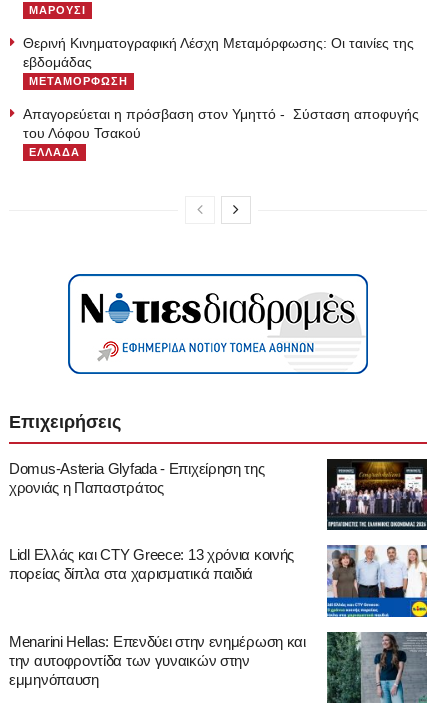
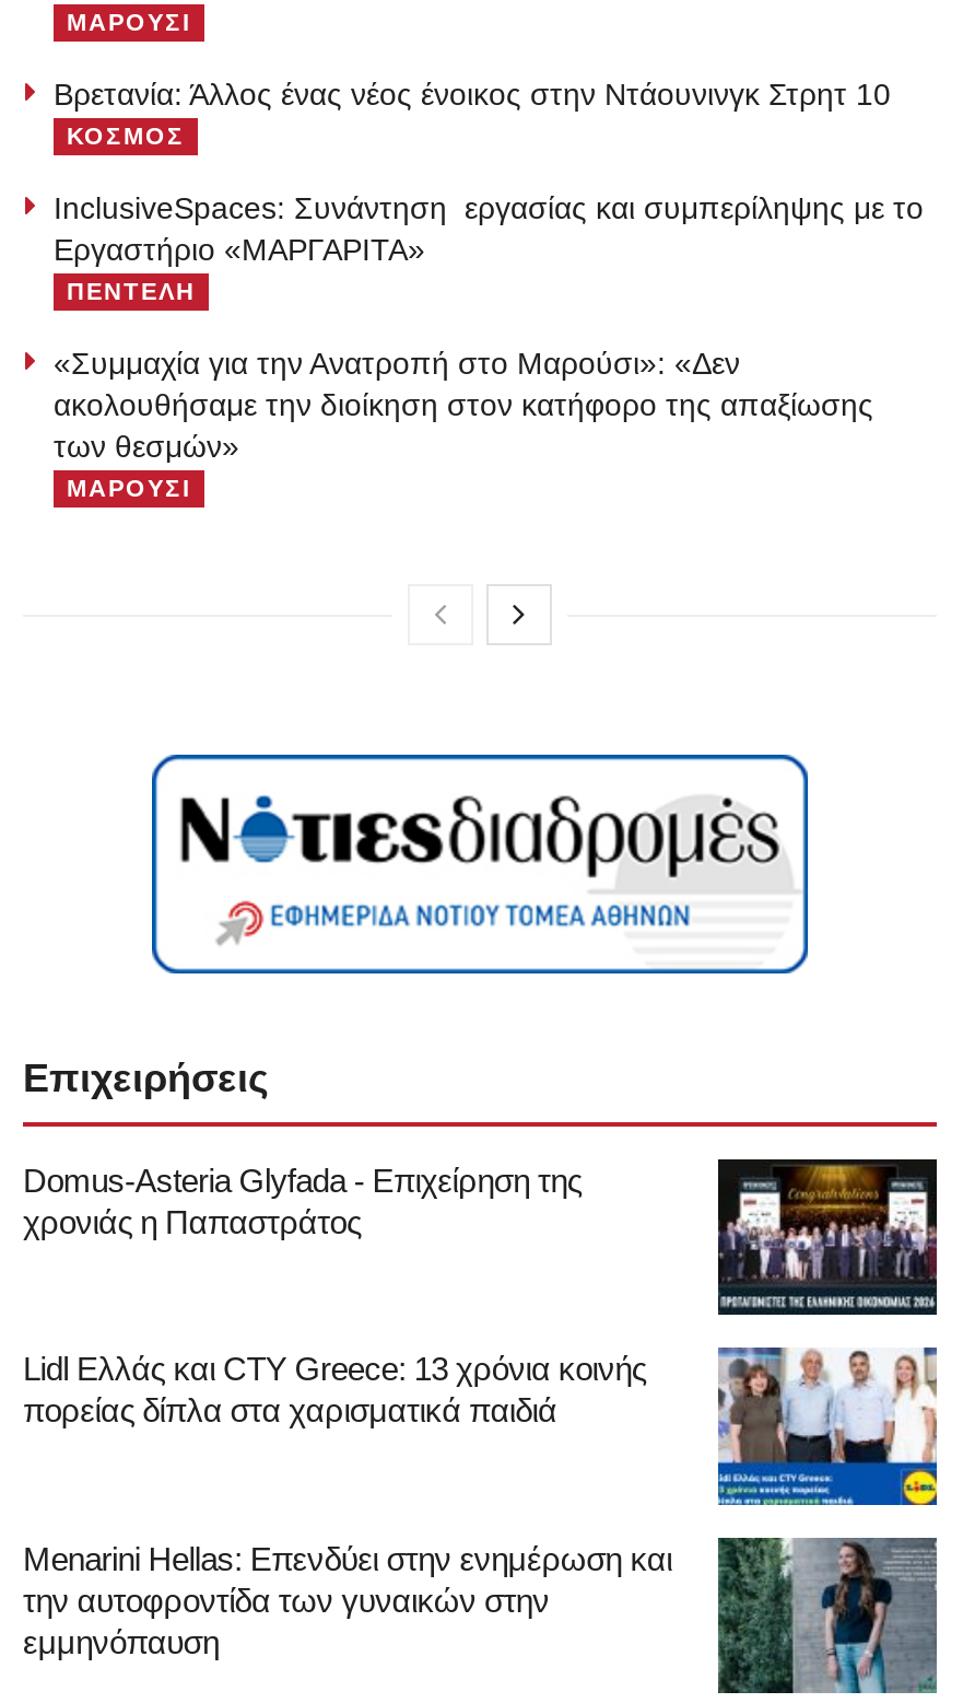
[23,35,419,158] Θερινή Κινηματογραφική Λέσχη Μεταμόρφωσης: Οι ταινίες της | εβδομάδας | ΜΕΤΑΜΟΡΦΩΣΗ | Απαγορεύεται η πρόσβαση στον Υμηττό - Σύσταση αποφυγής | του Λόφου Τσακού | ΕΛΛΑΔΑ -> [54,76,924,500] Βρετανία: Άλλος ένας νέος ένοικος στην Ντάουνινγκ Στρητ 10 | ΚΟΣΜΟΣ | InclusiveSpaces: Συνάντηση εργασίας και συμπερίληψης με το | Εργαστήριο «ΜΑΡΓΑΡΙΤΑ» | ΠΕΝΤΕΛΗ | «Συμμαχία για την Ανατροπή στο Μαρούσι»: «Δεν | ακολουθήσαμε την διοίκηση στον κατήφορο της απαξίωσης | των θεσμών» | ΜΑΡΟΥΣΙ

